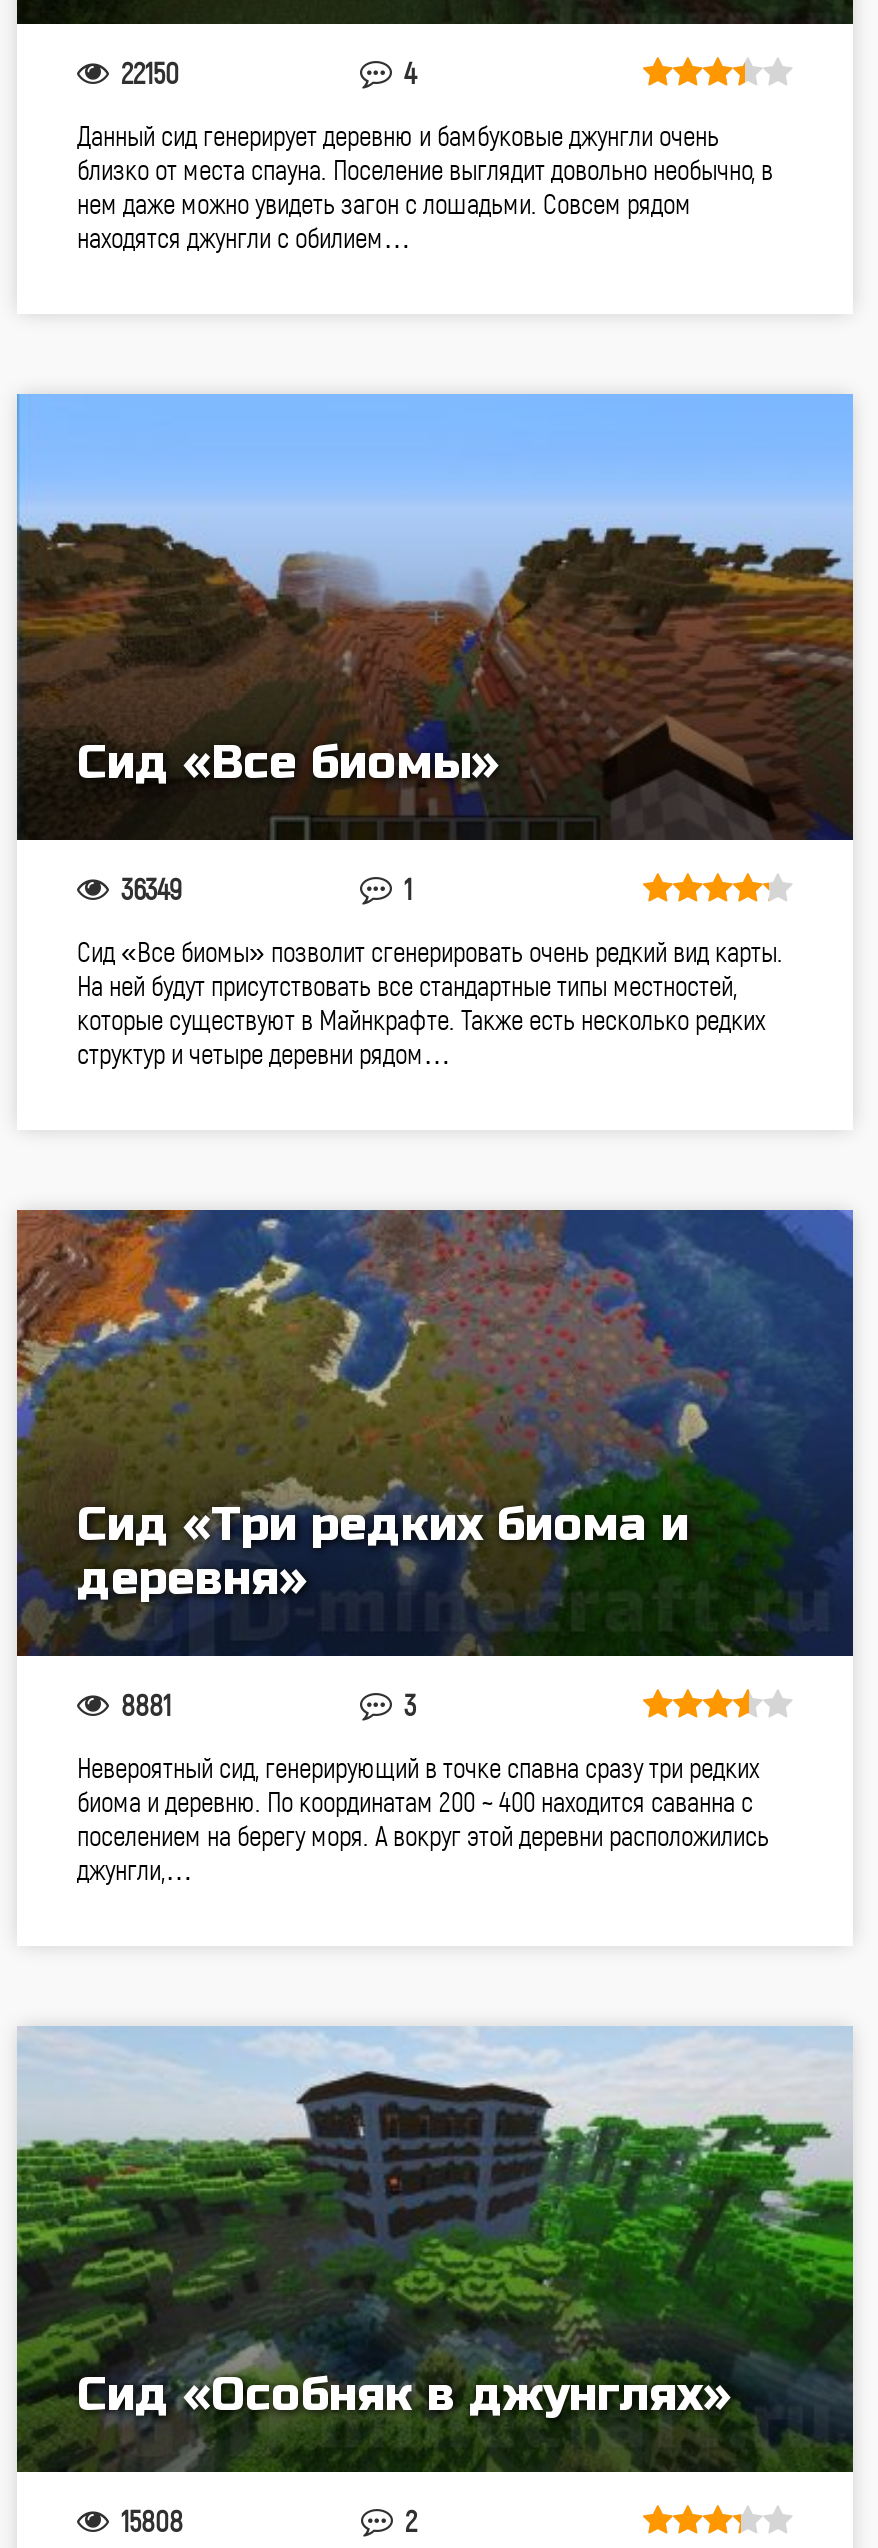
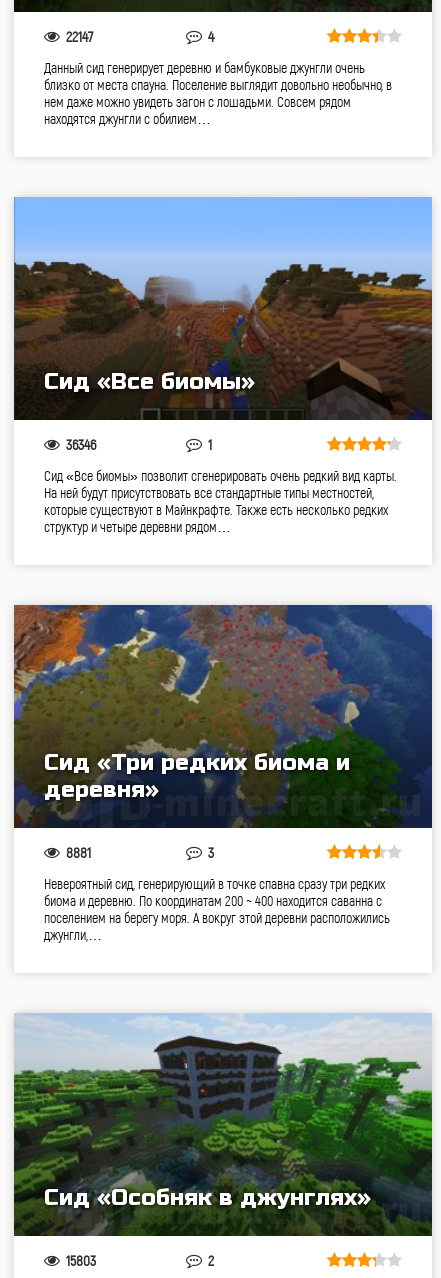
[121,54,179,90] 22150 -> [66,27,93,45] 22147
[121,870,181,906] 36349 -> [66,435,96,453] 36346
[121,2502,183,2538] 15808 -> [66,1251,96,1269] 15803

